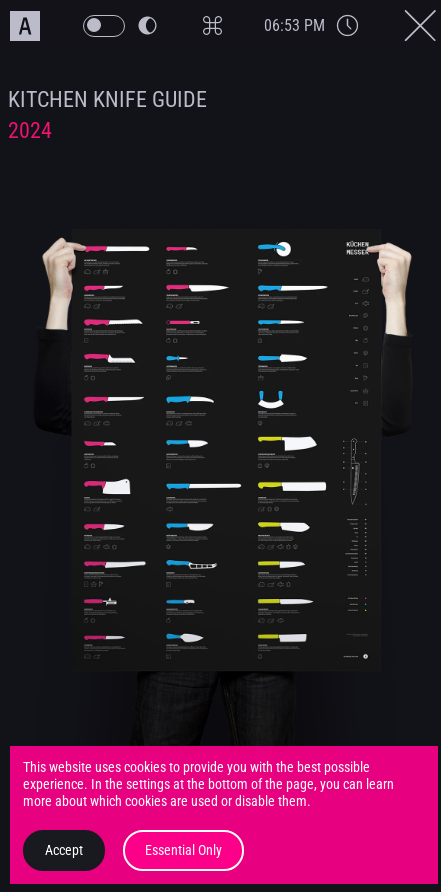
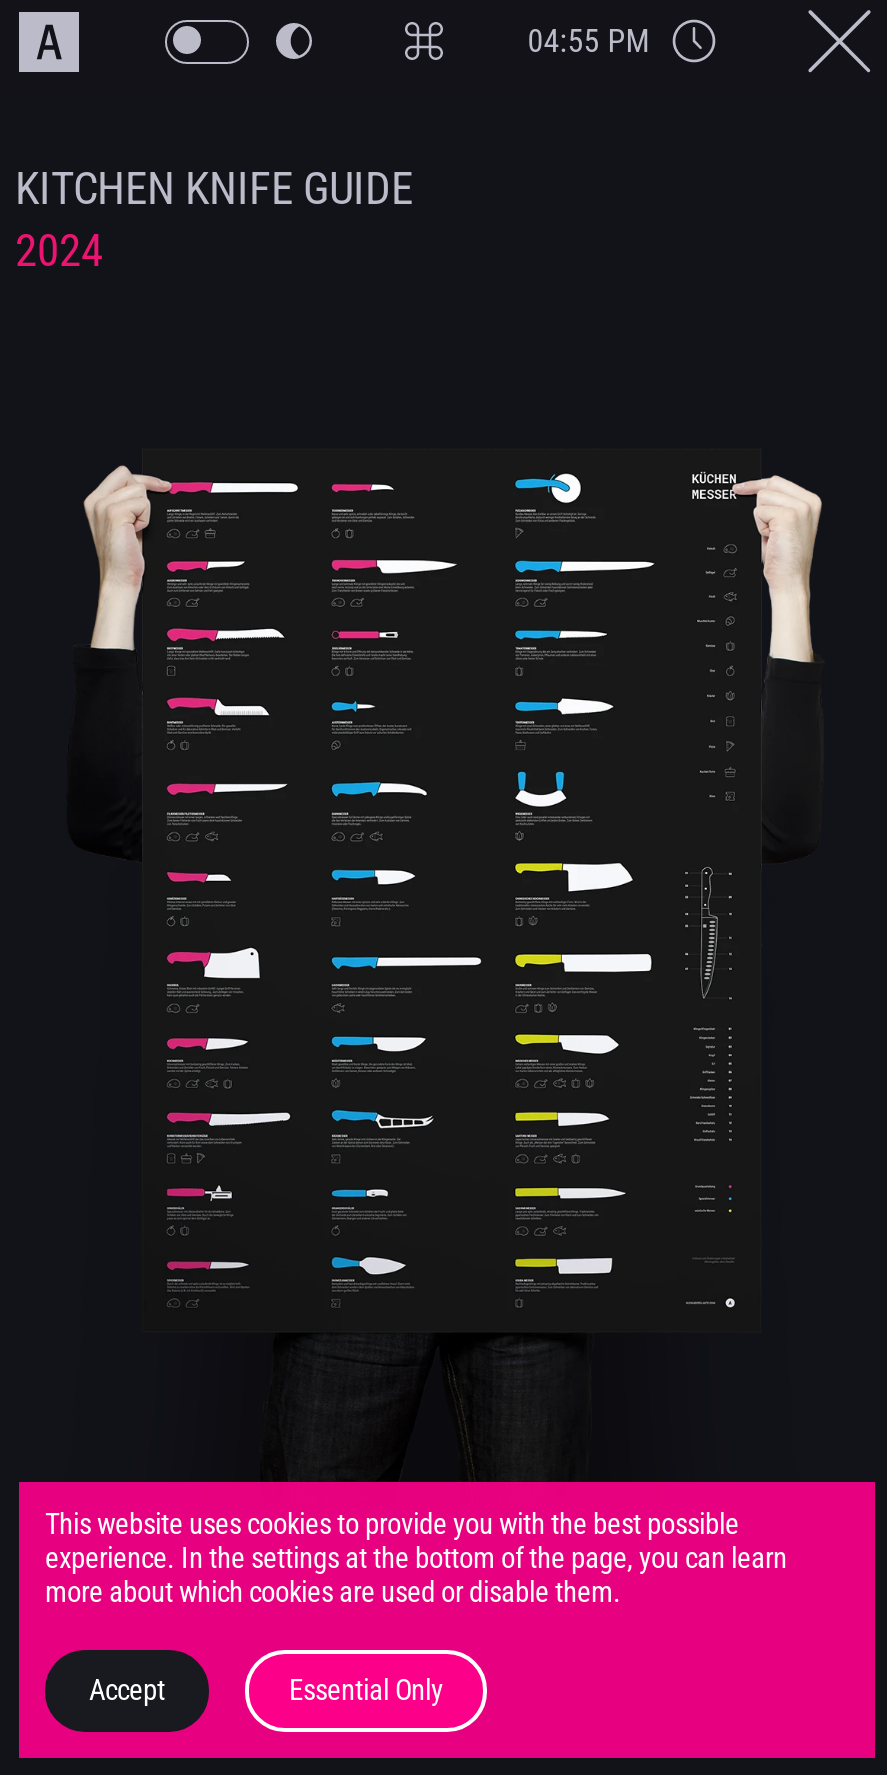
[264,16,325,35] 06:53 PM -> [527,22,649,60] 04:55 PM

